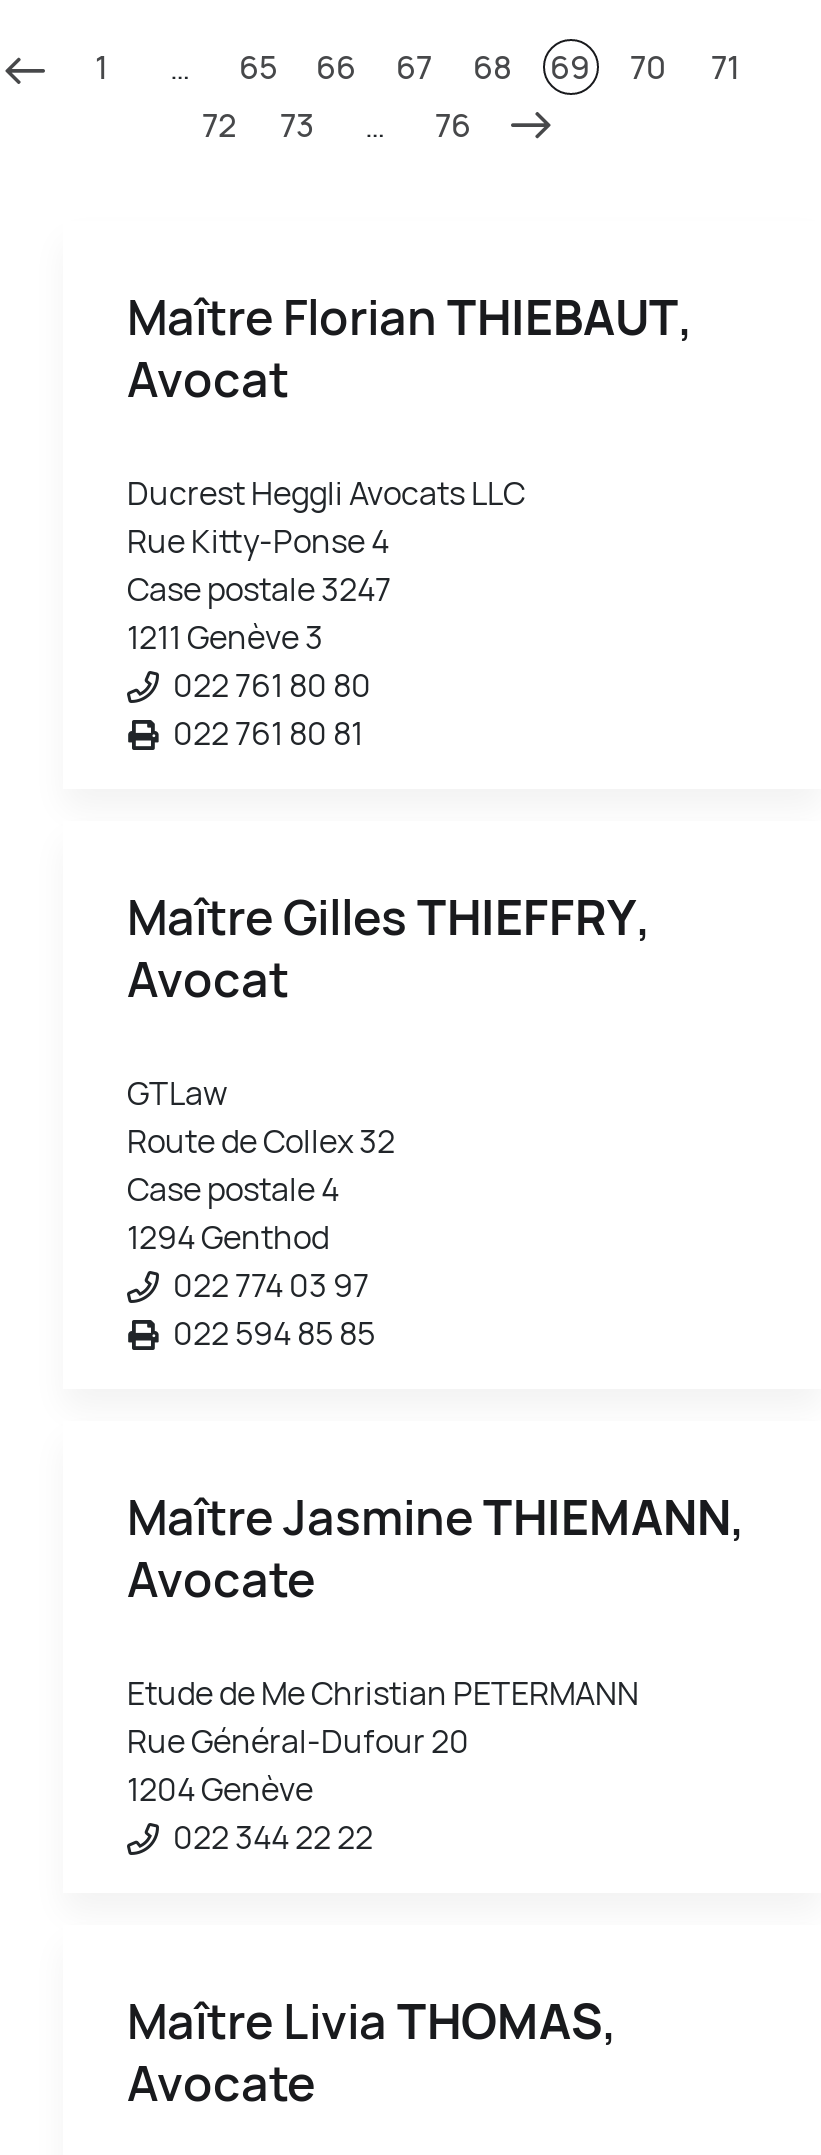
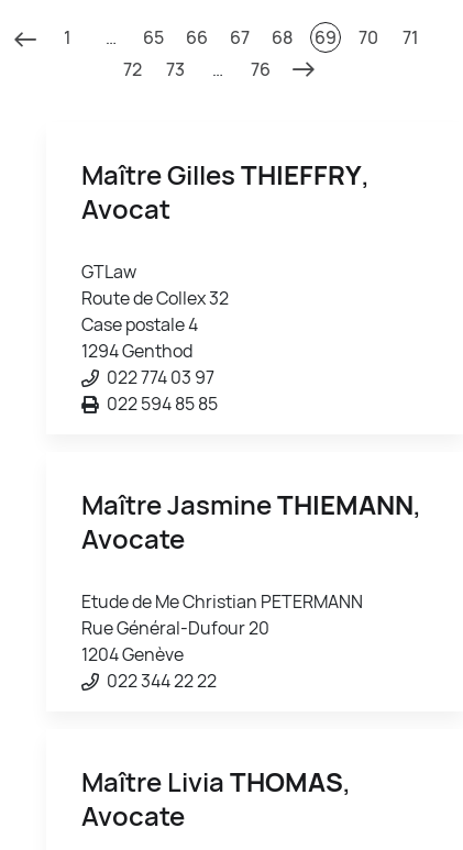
[127,283,693,755] Maître Florian THIEBAUT, | Avocat | Ducrest Heggli Avocats LLC | Rue Kitty-Ponse 4 | Case postale 3247 | 1211 Genève 3 | 022 761 80 80 | 022 761 80 81 -> none

